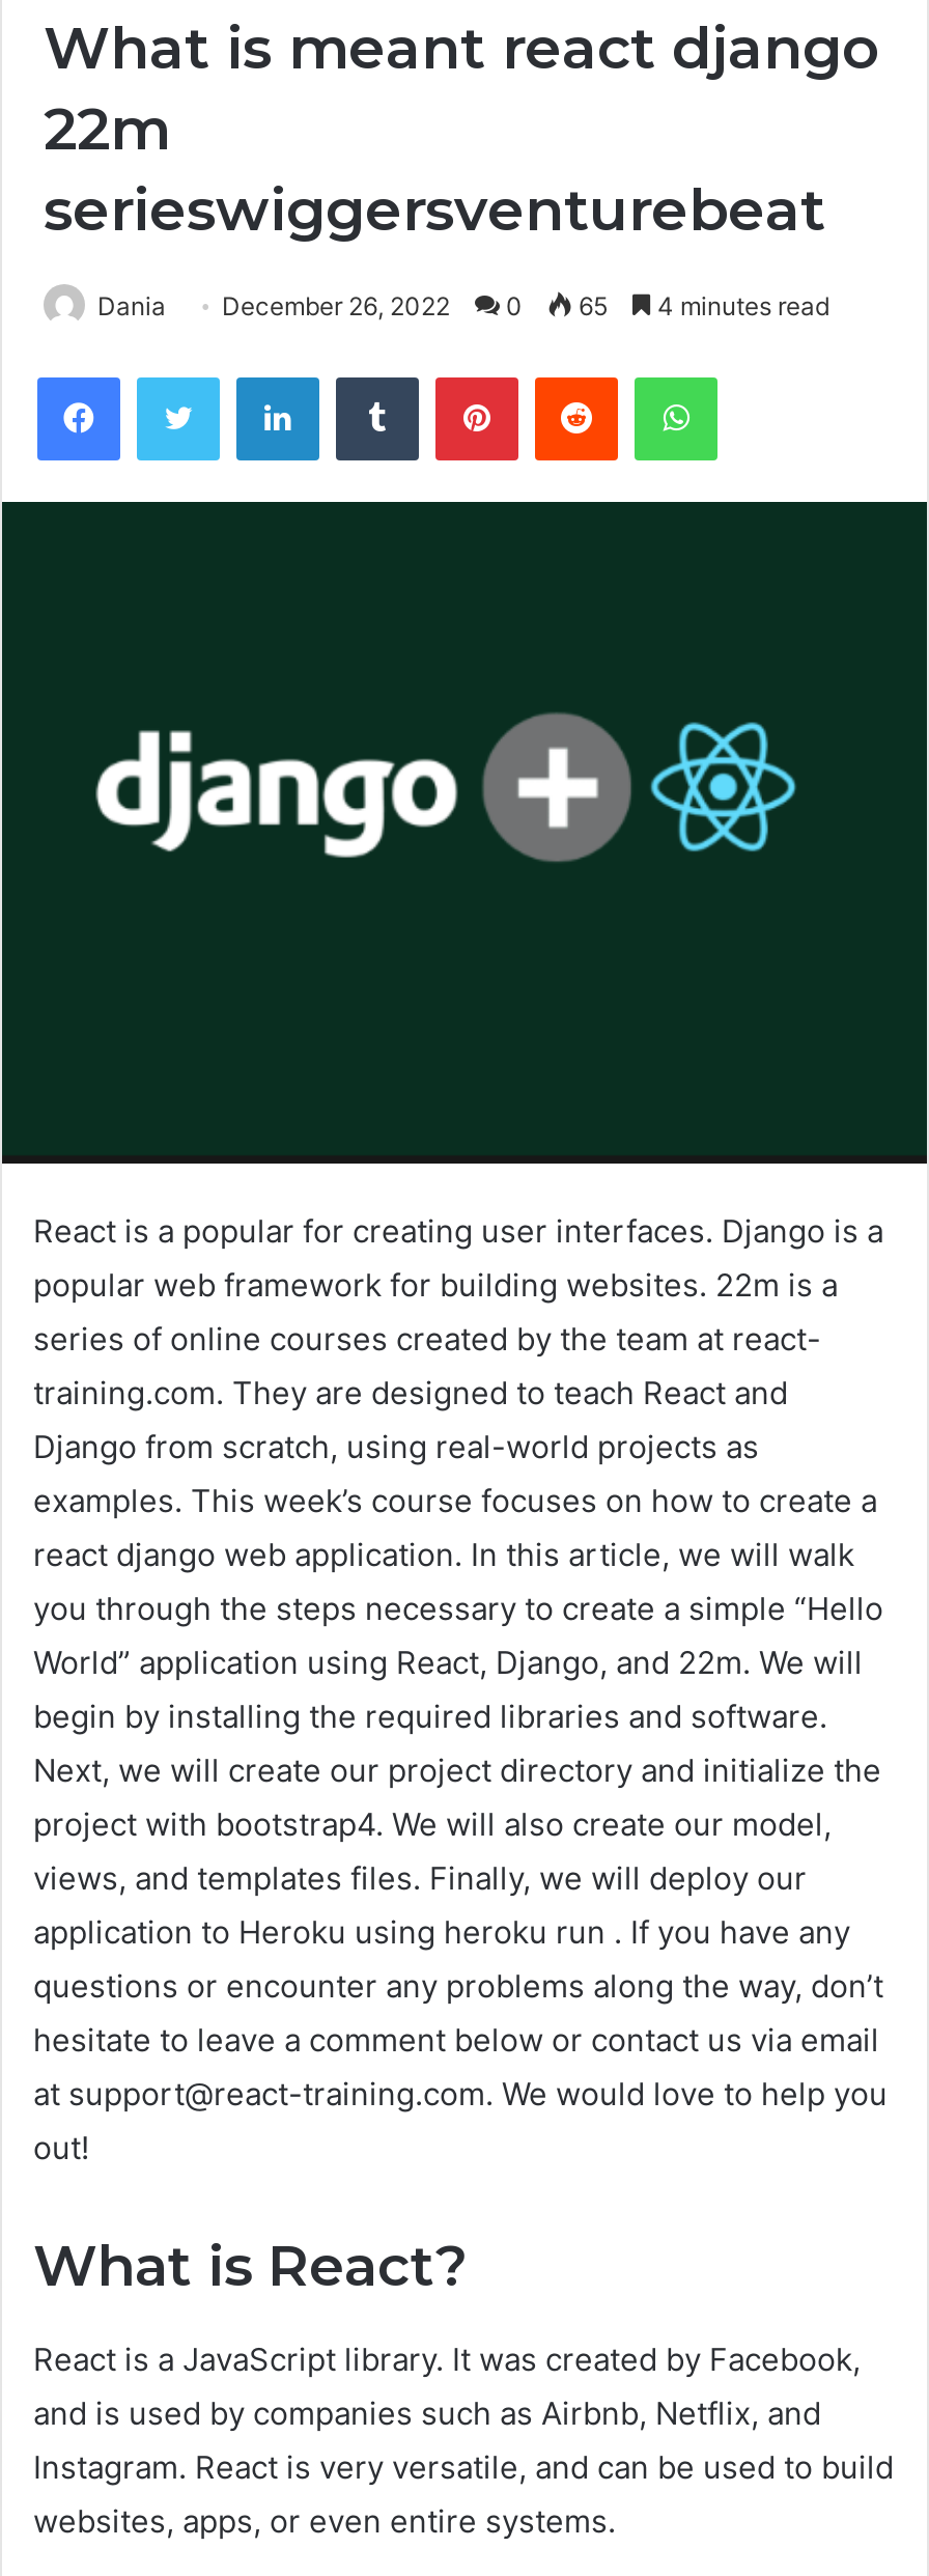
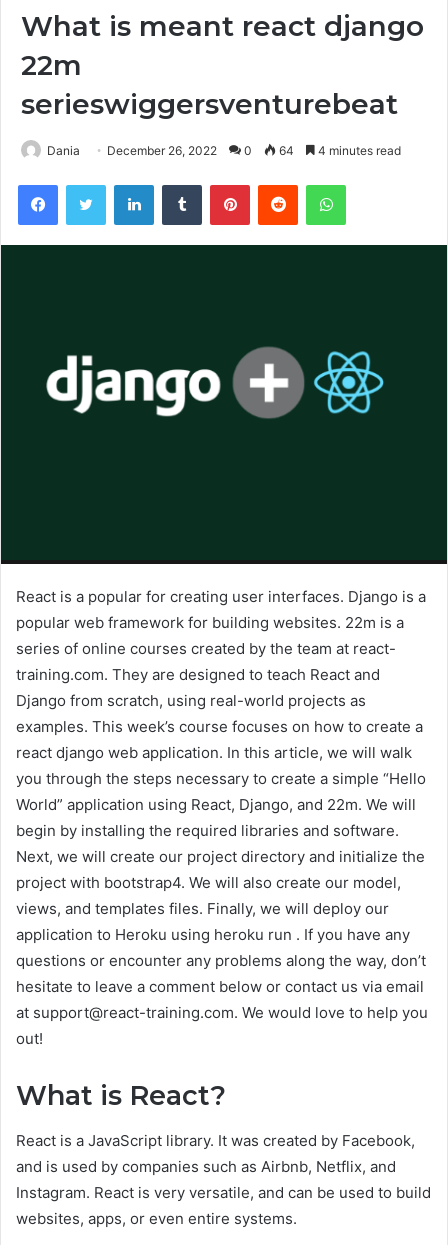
[97,291,829,322] Dania December 26, 2022 0 65 4 minutes read -> [47,143,401,158] Dania December 26, 2022 0 64 4 minutes read

